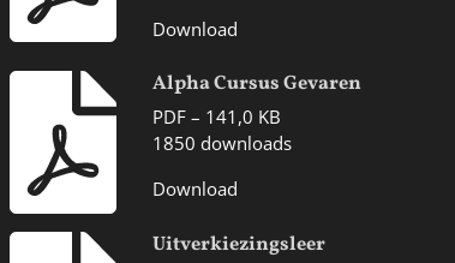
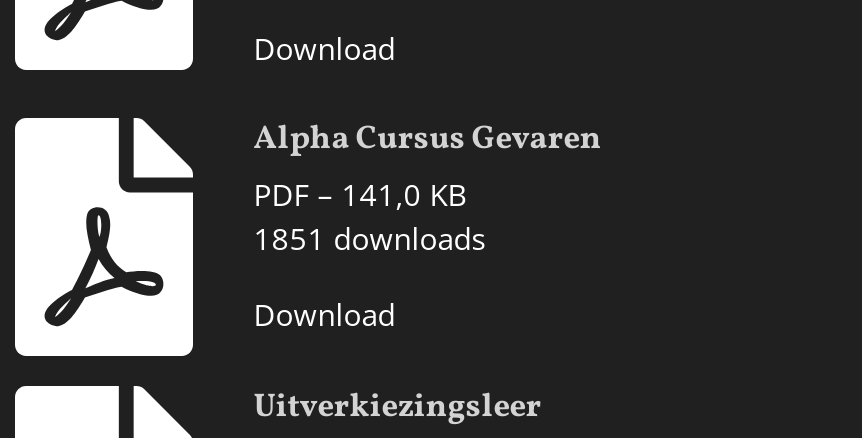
[153,131,292,155] 1850 downloads -> [254,218,486,258] 1851 downloads

